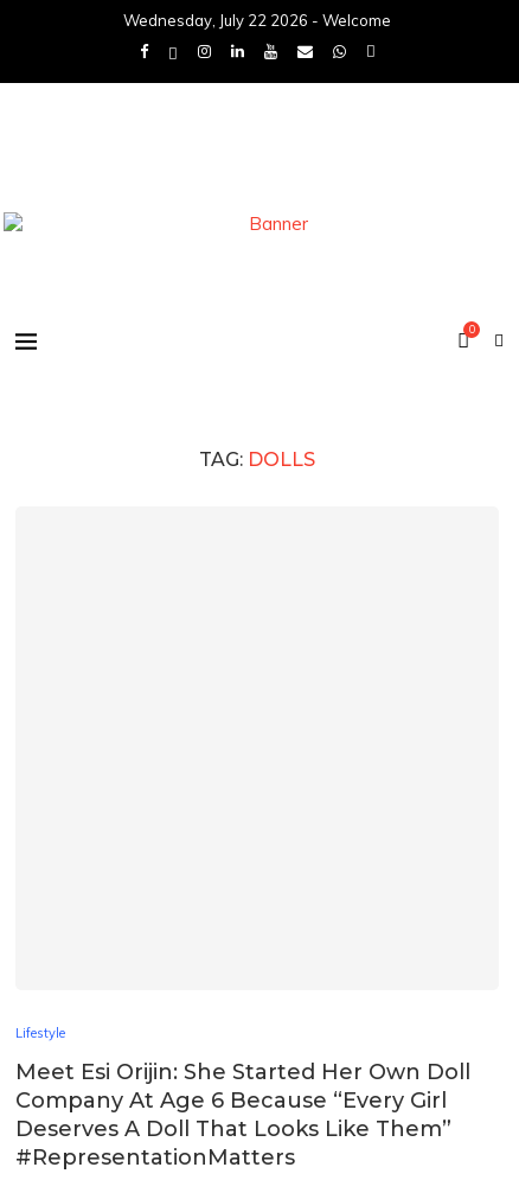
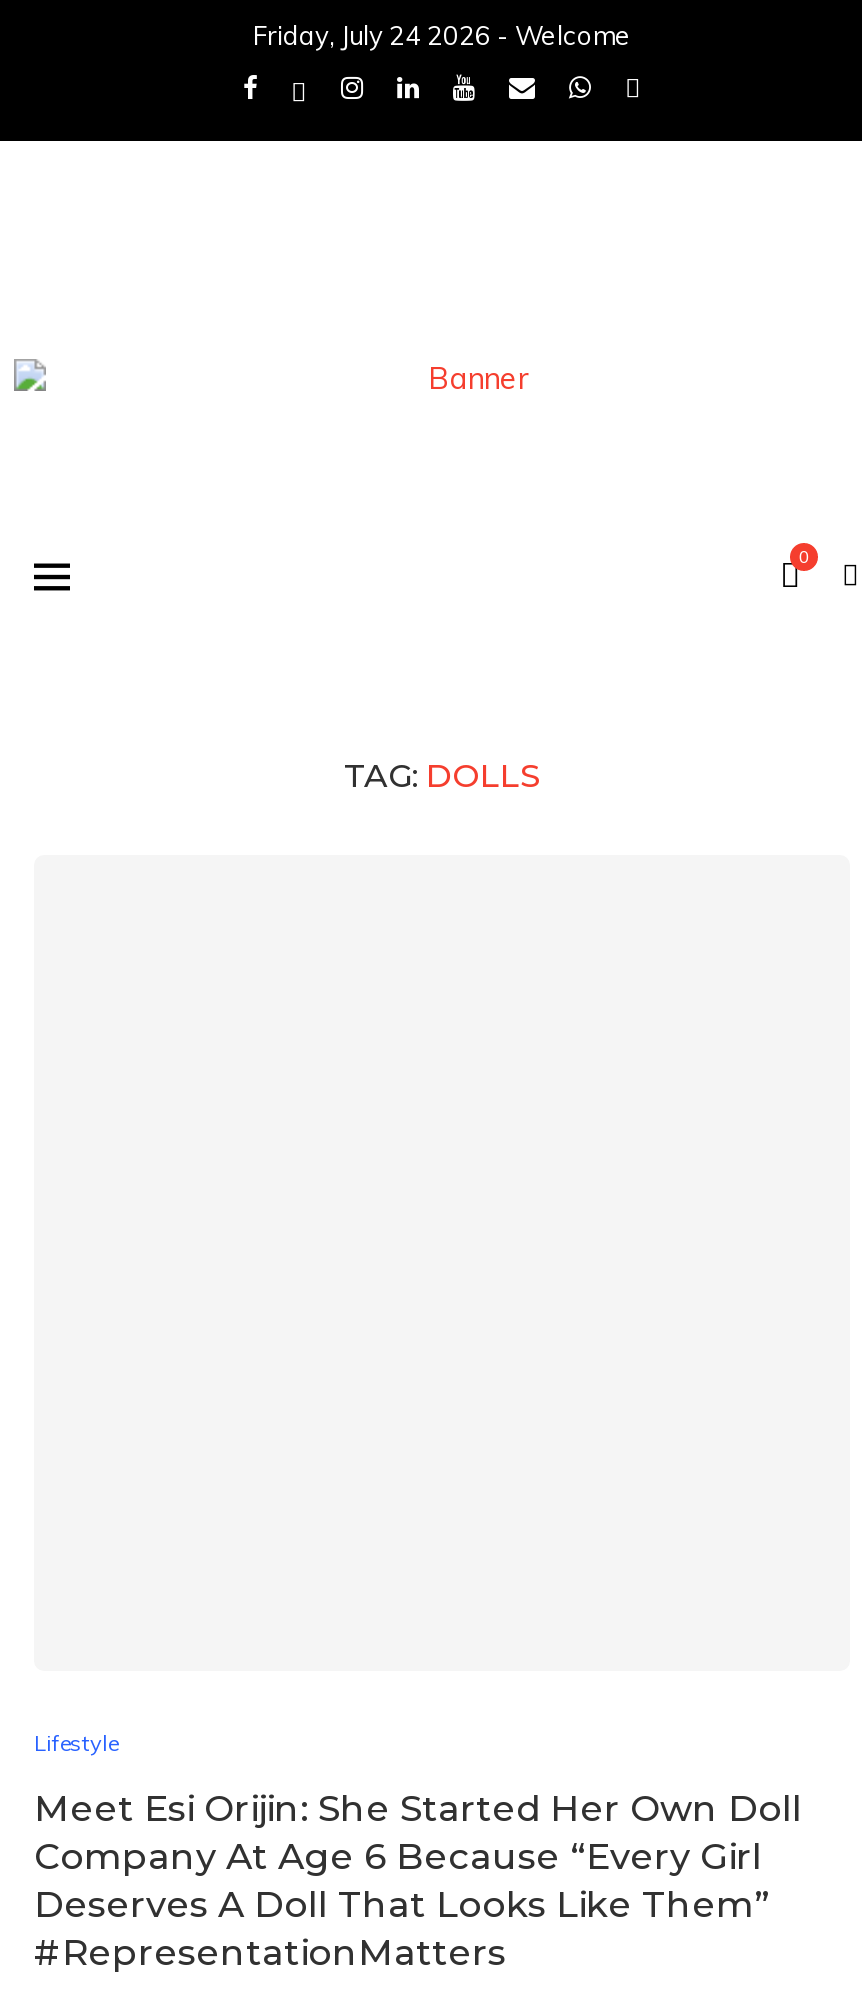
[123,11,391,30] Wednesday, July 22 2026 - Welcome -> [253,19,631,51] Friday, July 24 2026 - Welcome

